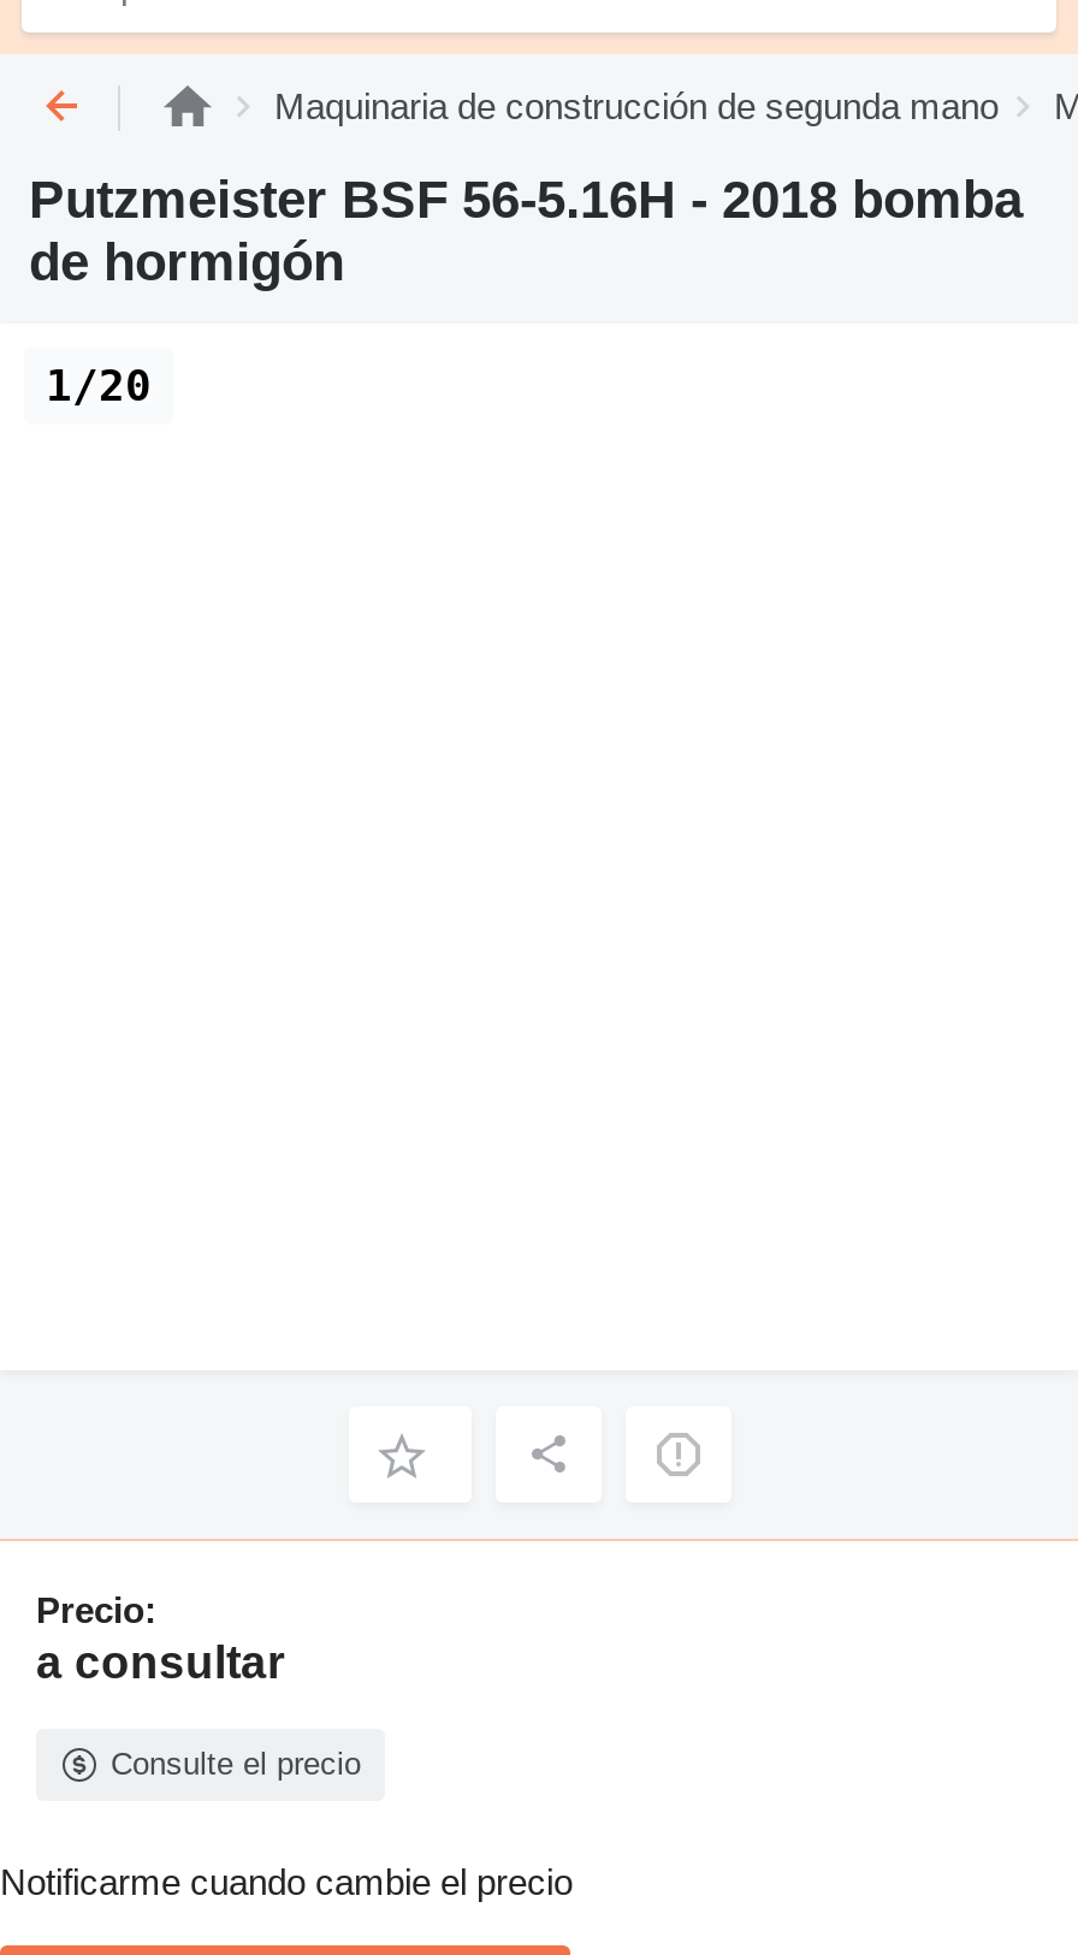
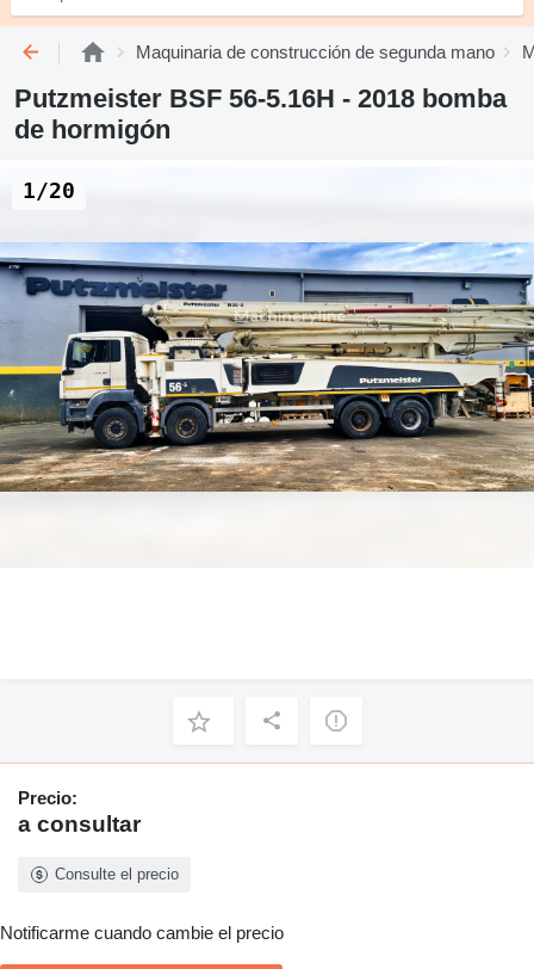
none -> [4,240,530,494] [image]

